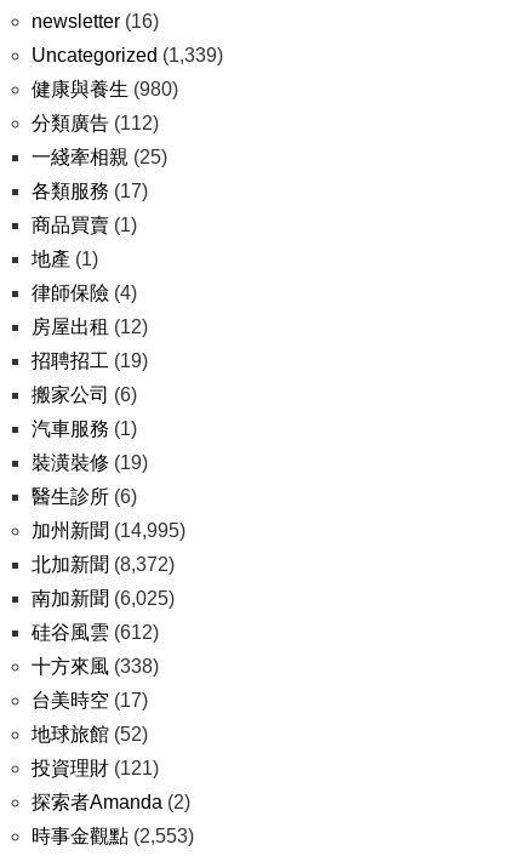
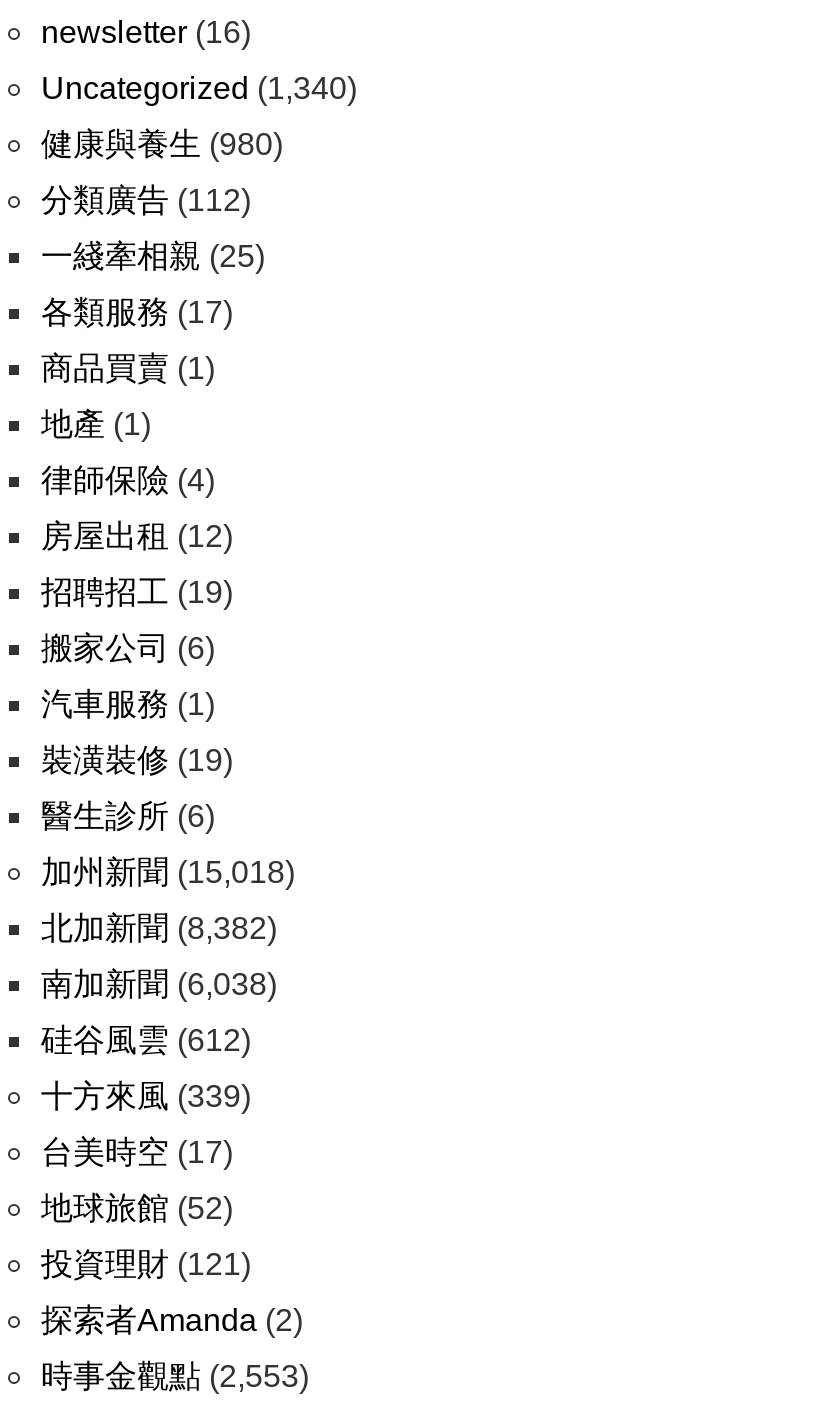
[32,45,223,65] Uncategorized (1,339) -> [41,71,357,105] Uncategorized (1,340)
[32,520,185,541] 加州新聞(14,995) -> [41,855,295,889] 加州新聞(15,018)
[32,554,175,575] 北加新聞(8,372) -> [41,911,277,945] 北加新聞(8,382)
[32,588,175,609] 南加新聞(6,025) -> [41,967,277,1001] 南加新聞(6,038)
[32,656,159,677] 十方來風(338) -> [41,1079,251,1113] 十方來風(339)

